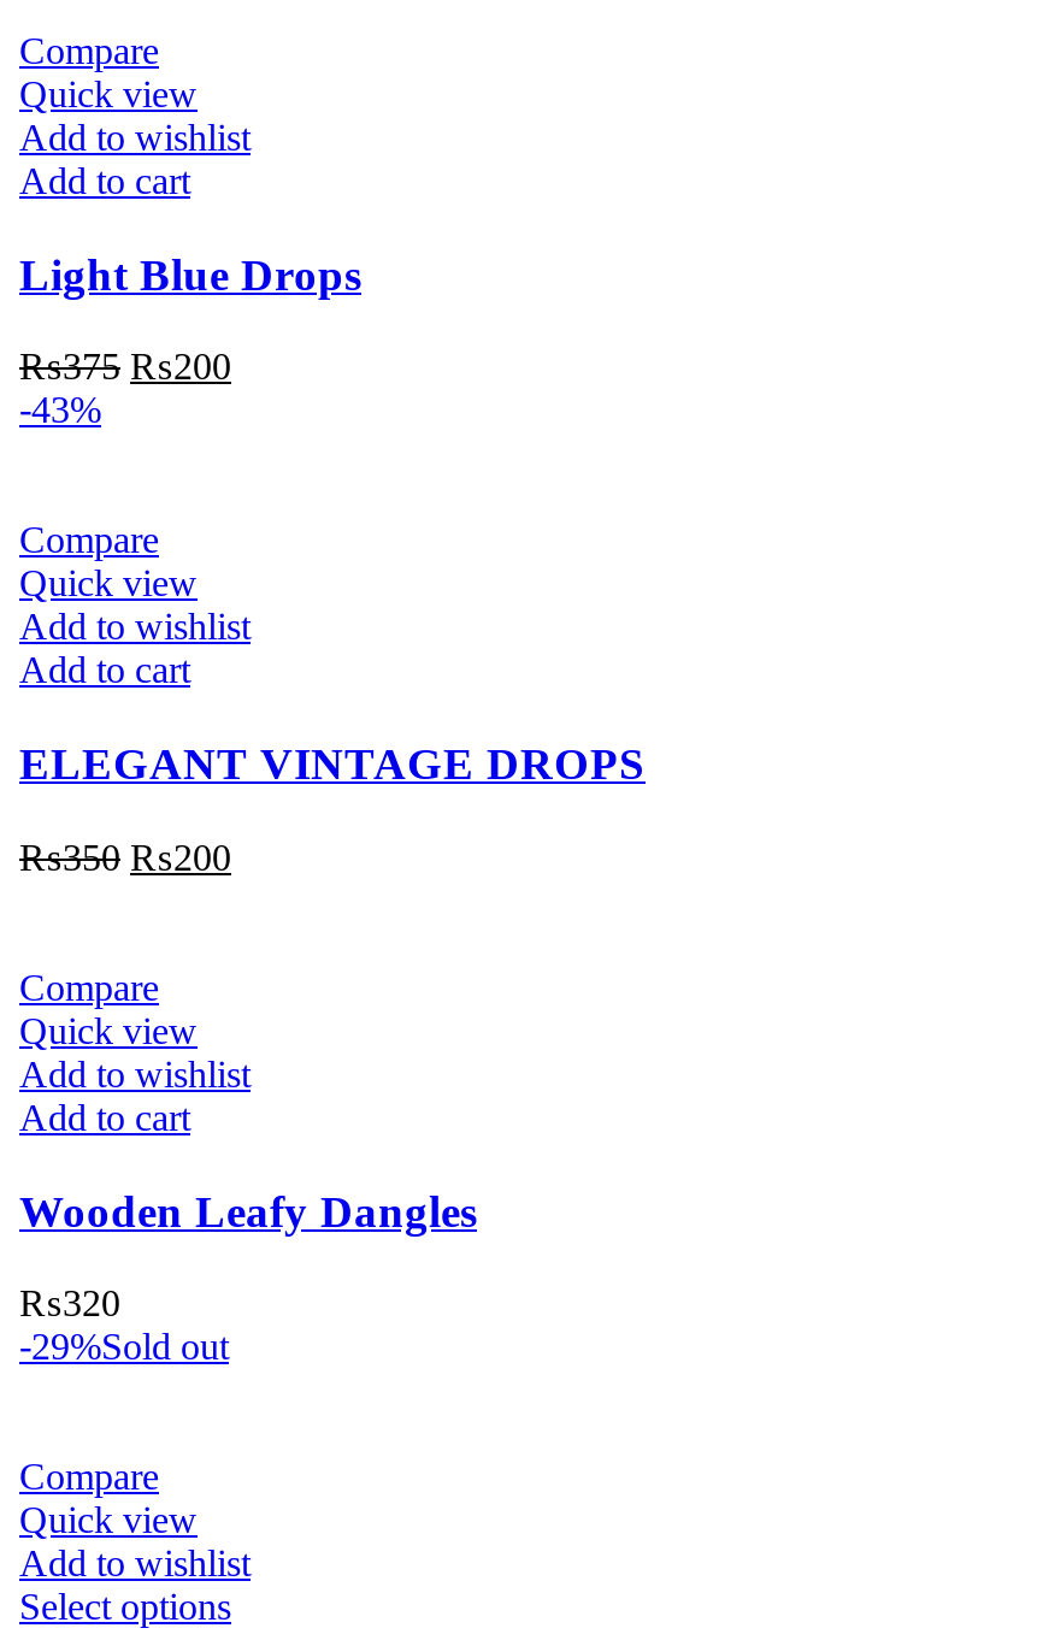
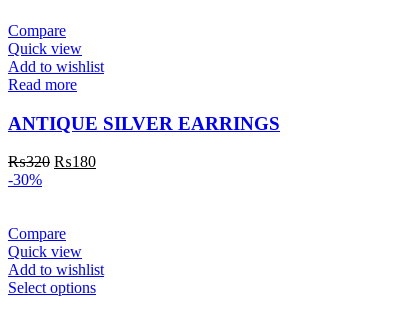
[19,160,646,1367] Add to cart | Light Blue Drops | ₨375 ₨200 | -43% | Compare | Quick view | Add to wishlist | Add to cart | ELEGANT VINTAGE DROPS | ₨350 ₨200 | Compare | Quick view | Add to wishlist | Add to cart | Wooden Leafy Dangles | ₨320 | -29%Sold out -> [8,76,280,188] Read more | ANTIQUE SILVER EARRINGS | ₨320 ₨ 180 | -30%

